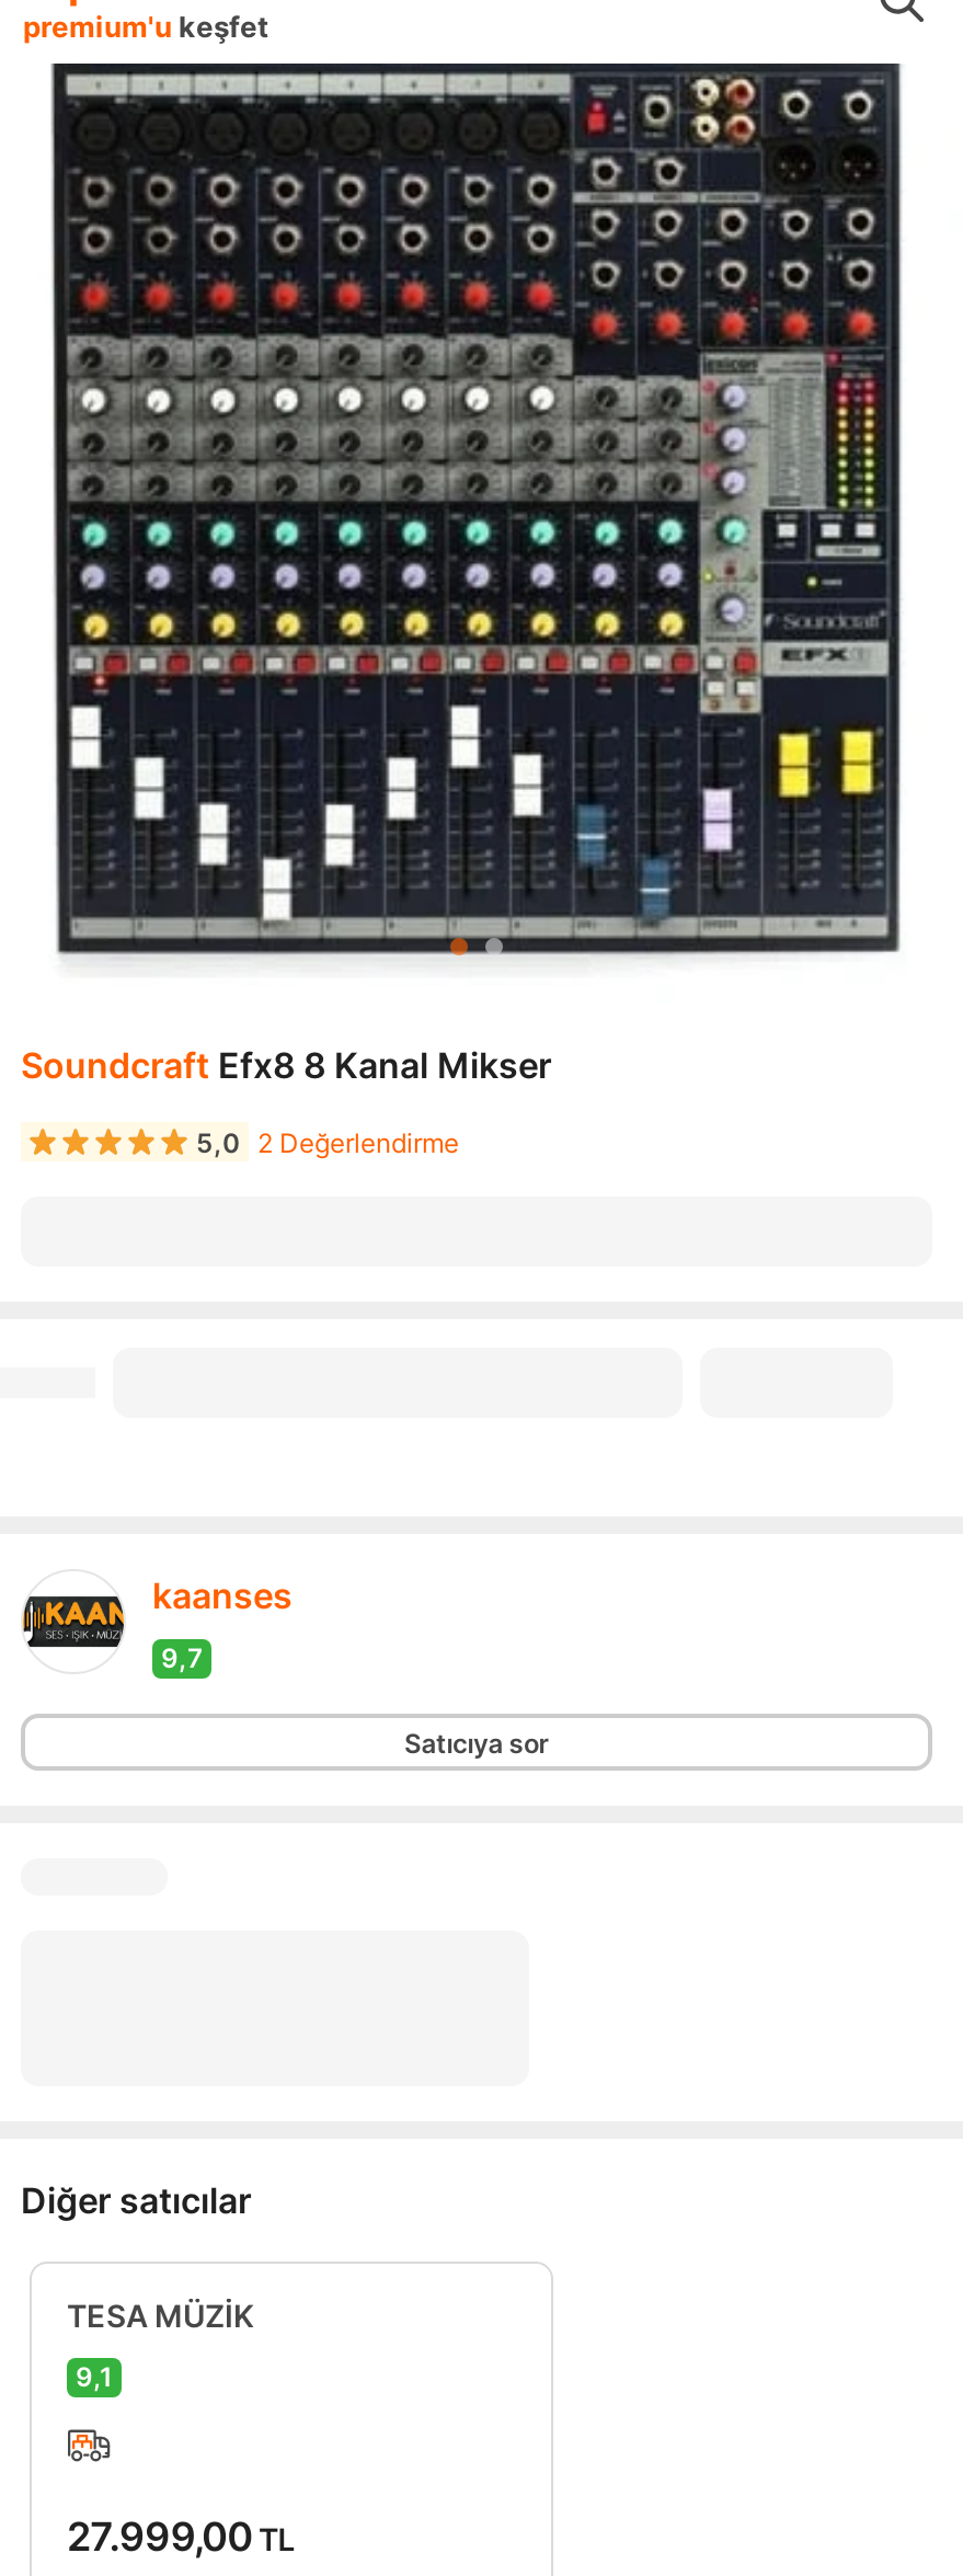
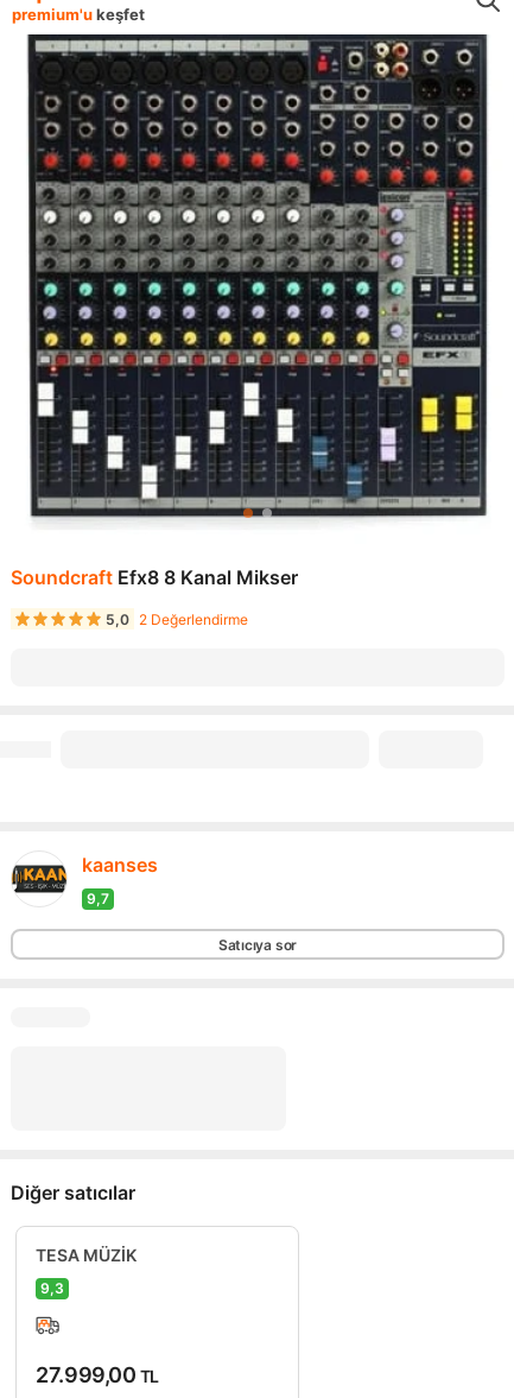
[76,2360,113,2393] 9,1 -> [40,1279,64,1297] 9,3

